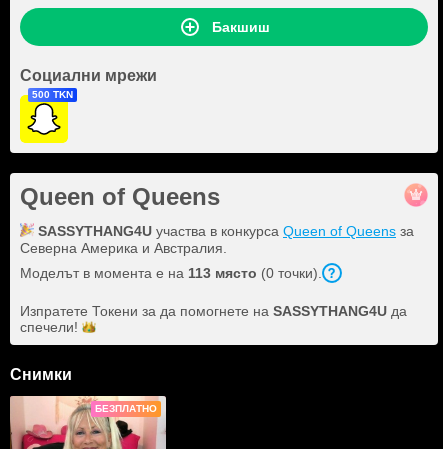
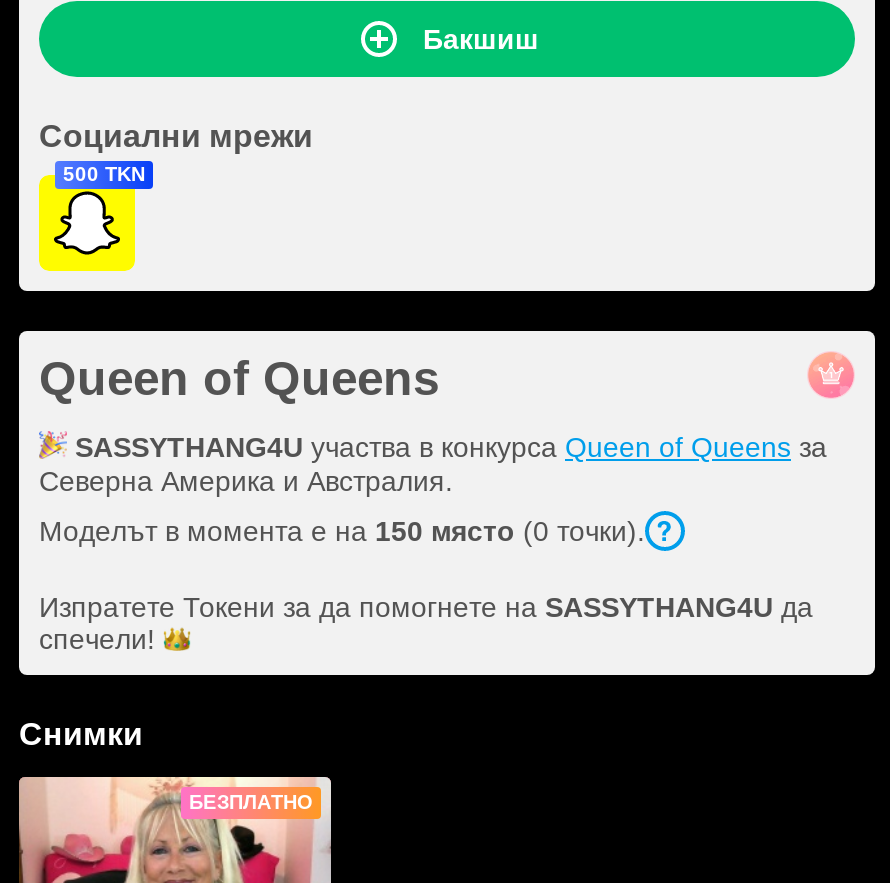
[20,265,322,281] Моделът в момента е на 113 място (0 точки). -> [39,515,645,547] Моделът в момента е на 150 място (0 точки).

